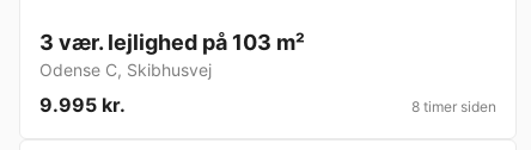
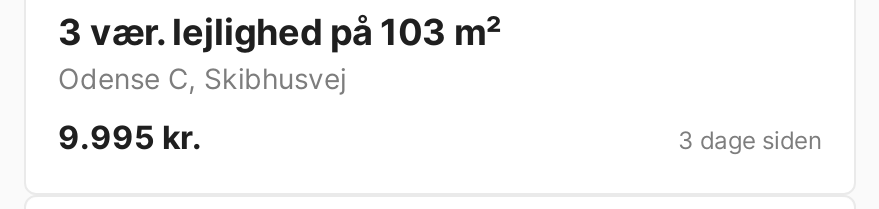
[411,98,496,116] 8 timer siden -> [678,126,822,156] 3 dage siden

